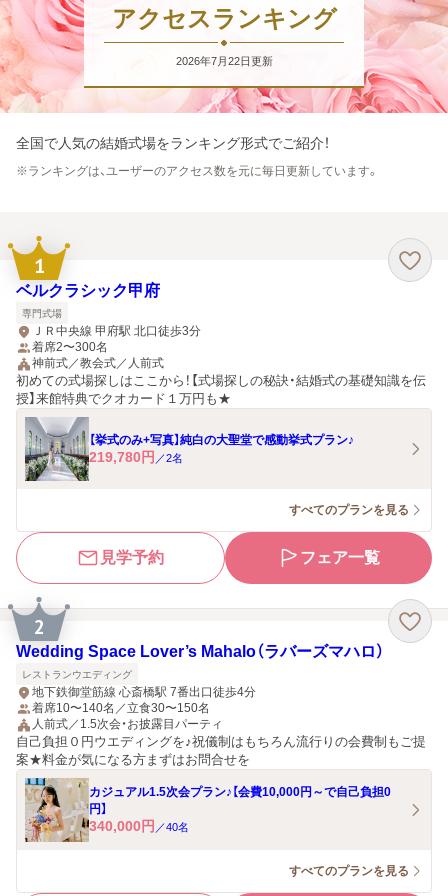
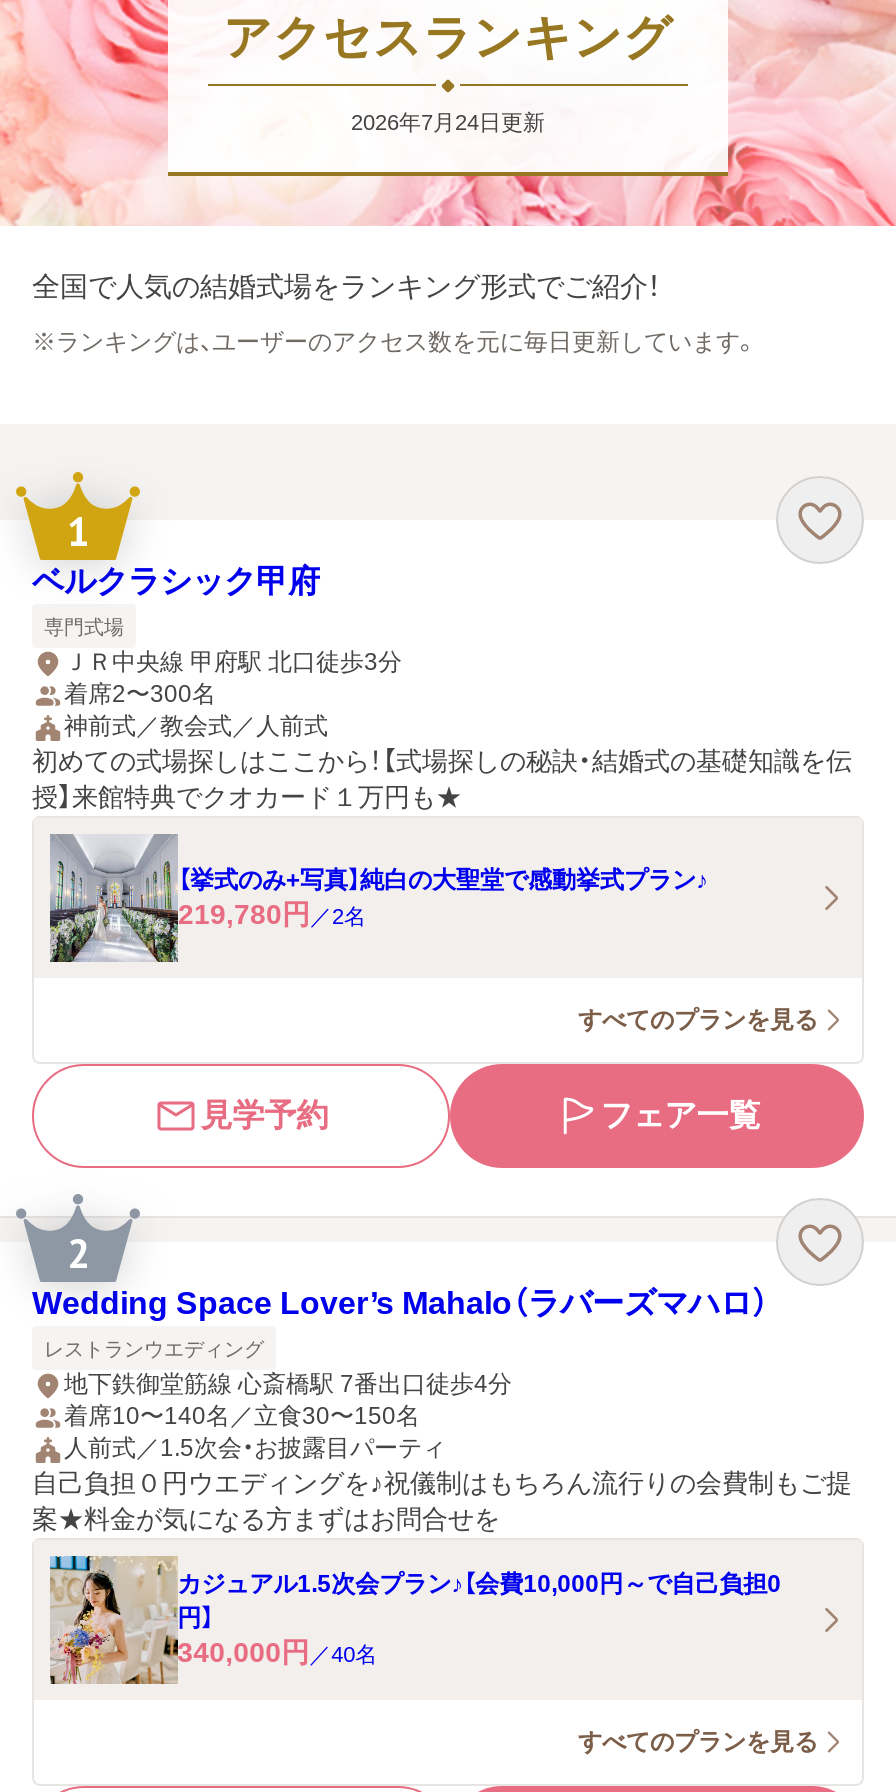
[175,54,272,66] 2026年7月22日更新 -> [351,109,545,133] 2026年7月24日更新

